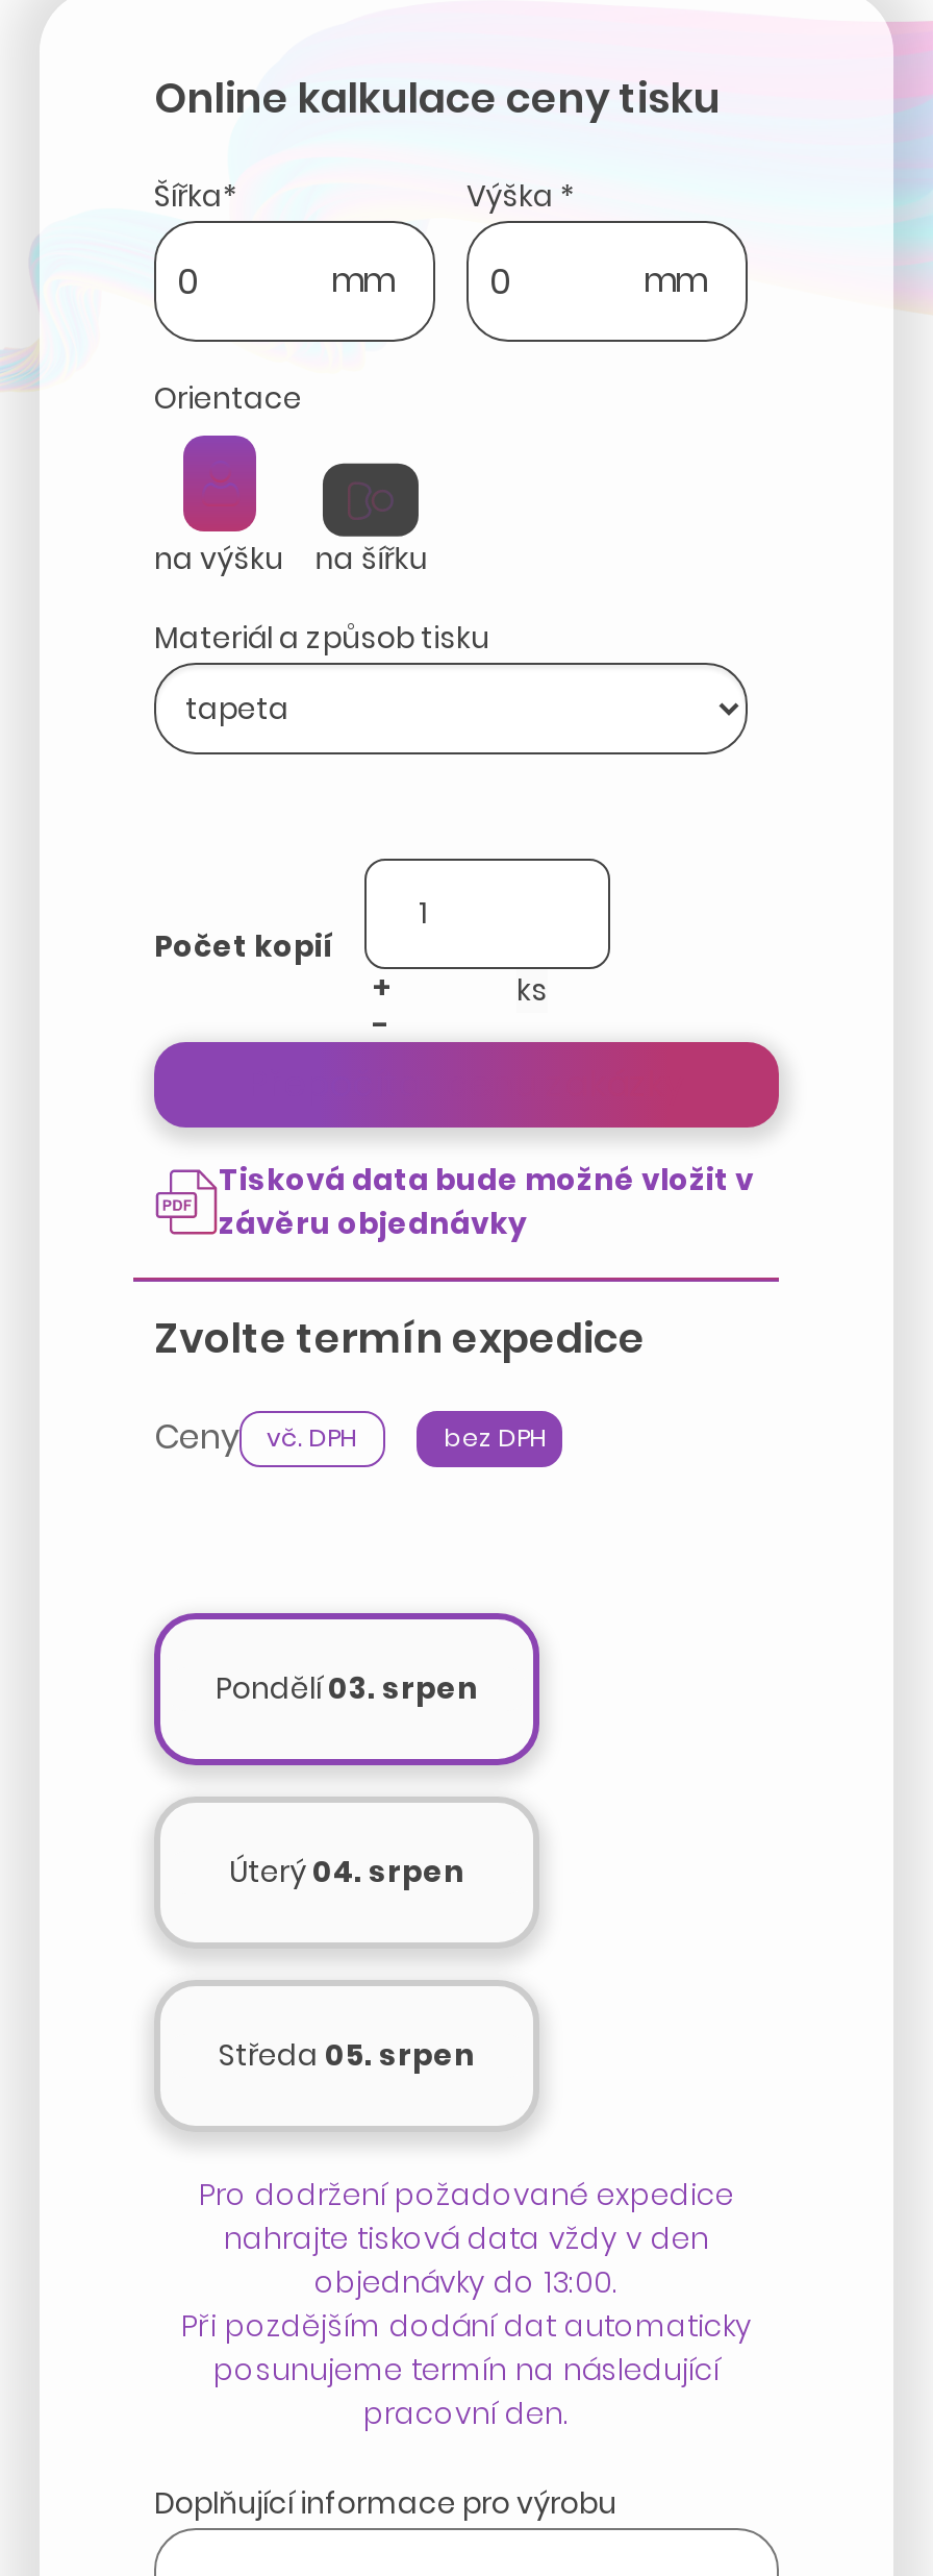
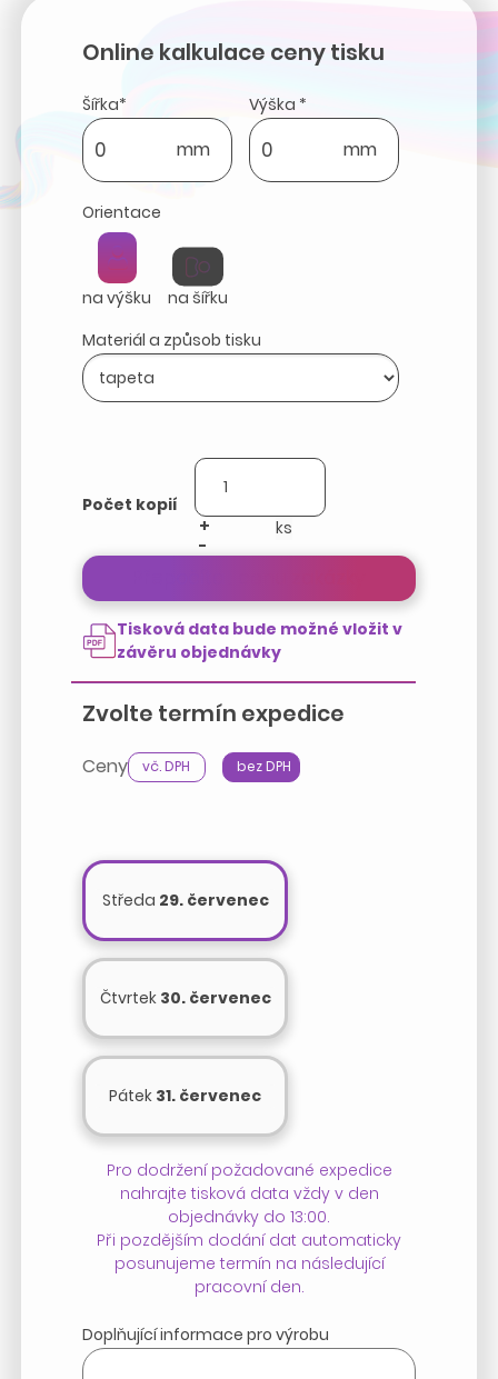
[216,1666,478,1708] Pondělí03. srpen -> [102,888,268,911] Středa29. červenec
[229,1850,464,1891] Úterý 04. srpen -> [99,986,271,1008] Čtvrtek 30. červenec
[219,2033,475,2075] Středa 05. srpen -> [109,1084,261,1106] Pátek 31. červenec

